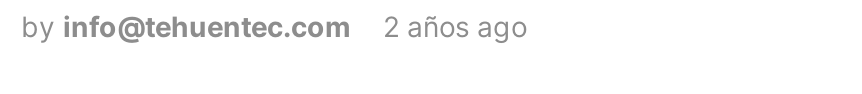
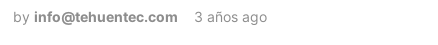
[21,9,527,43] by info@tehuentec.com 2 años ago -> [13,8,267,25] by info@tehuentec.com 3 años ago

